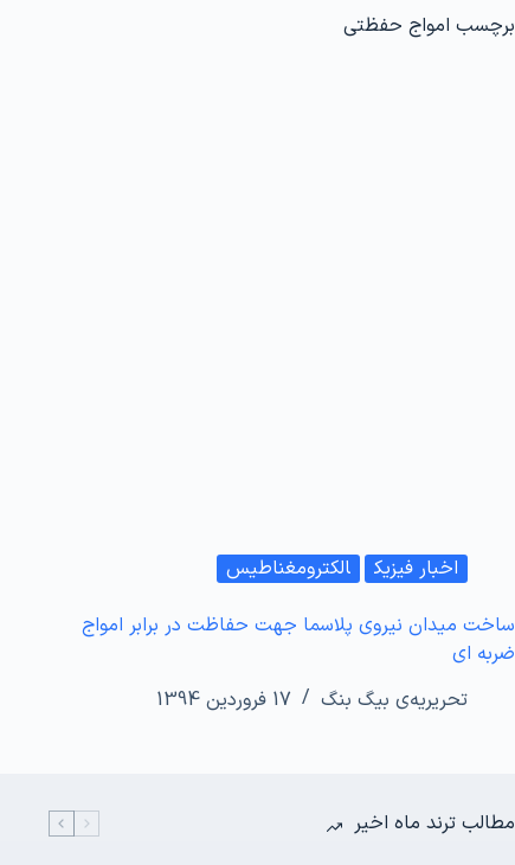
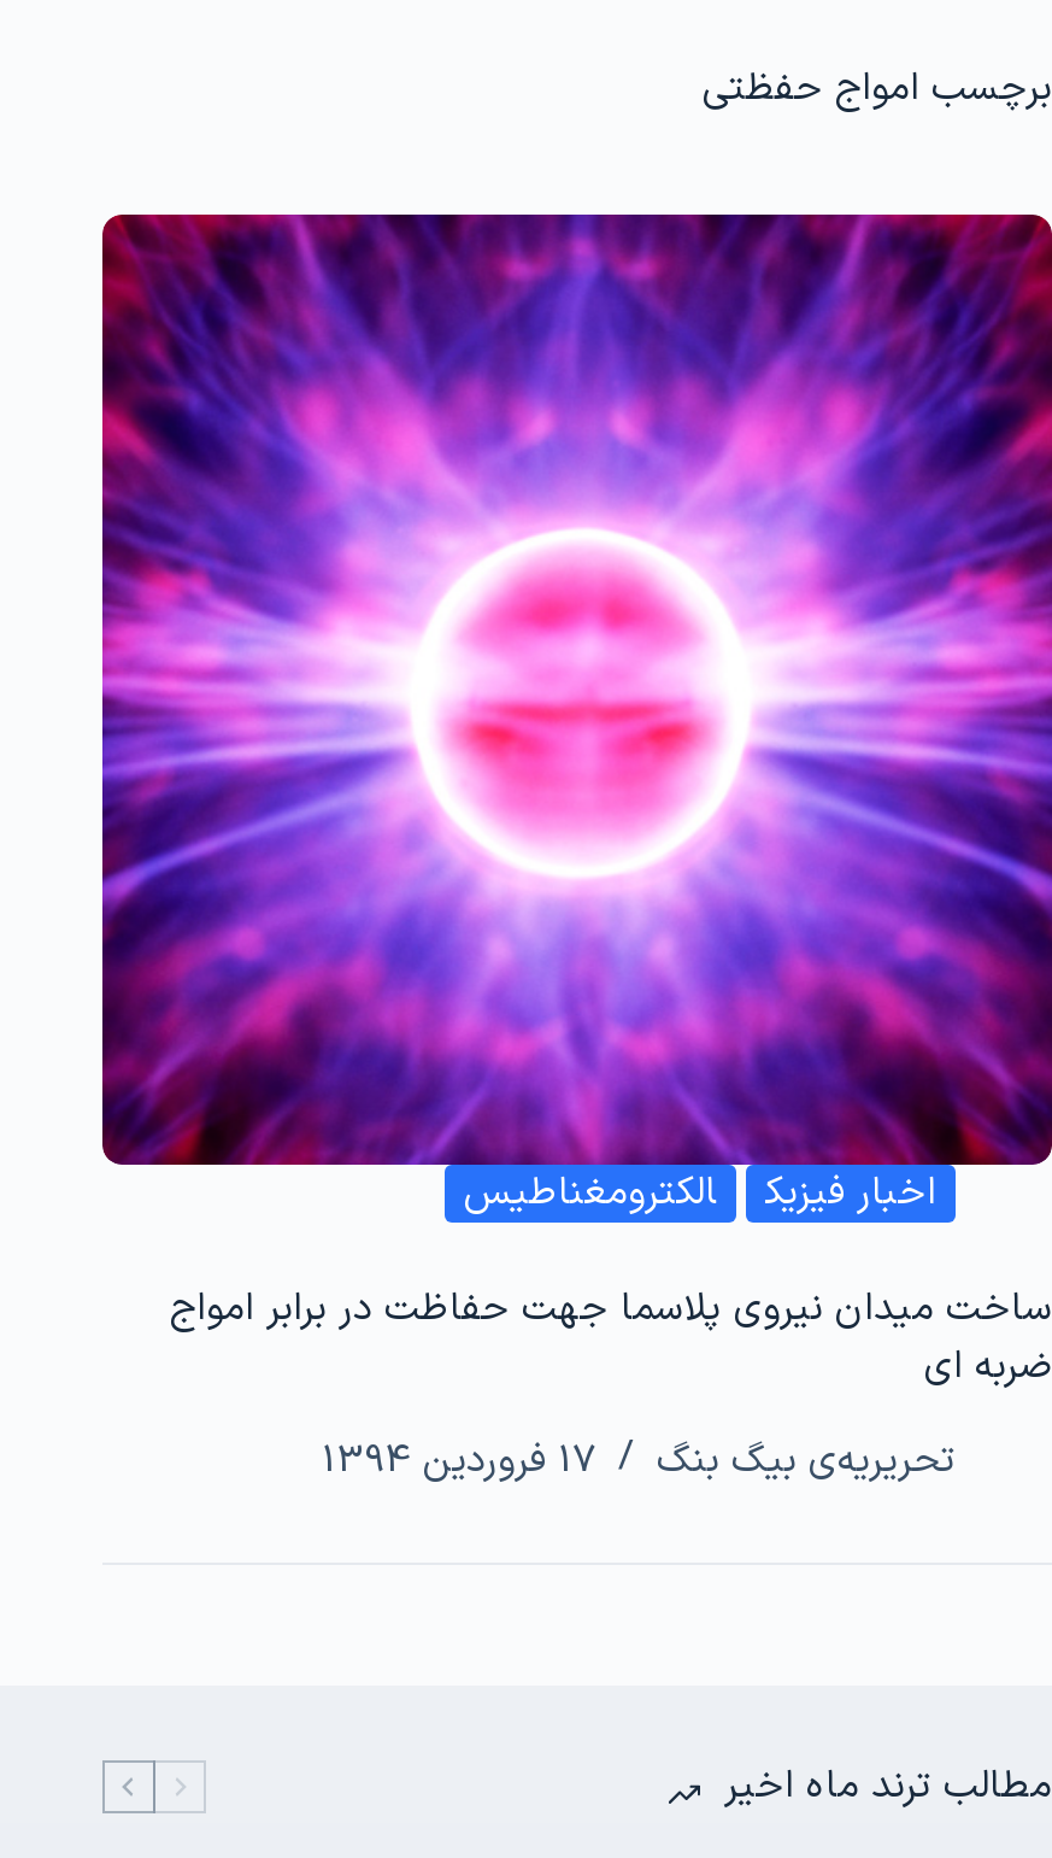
none -> [100,212,1045,1167] [image]

